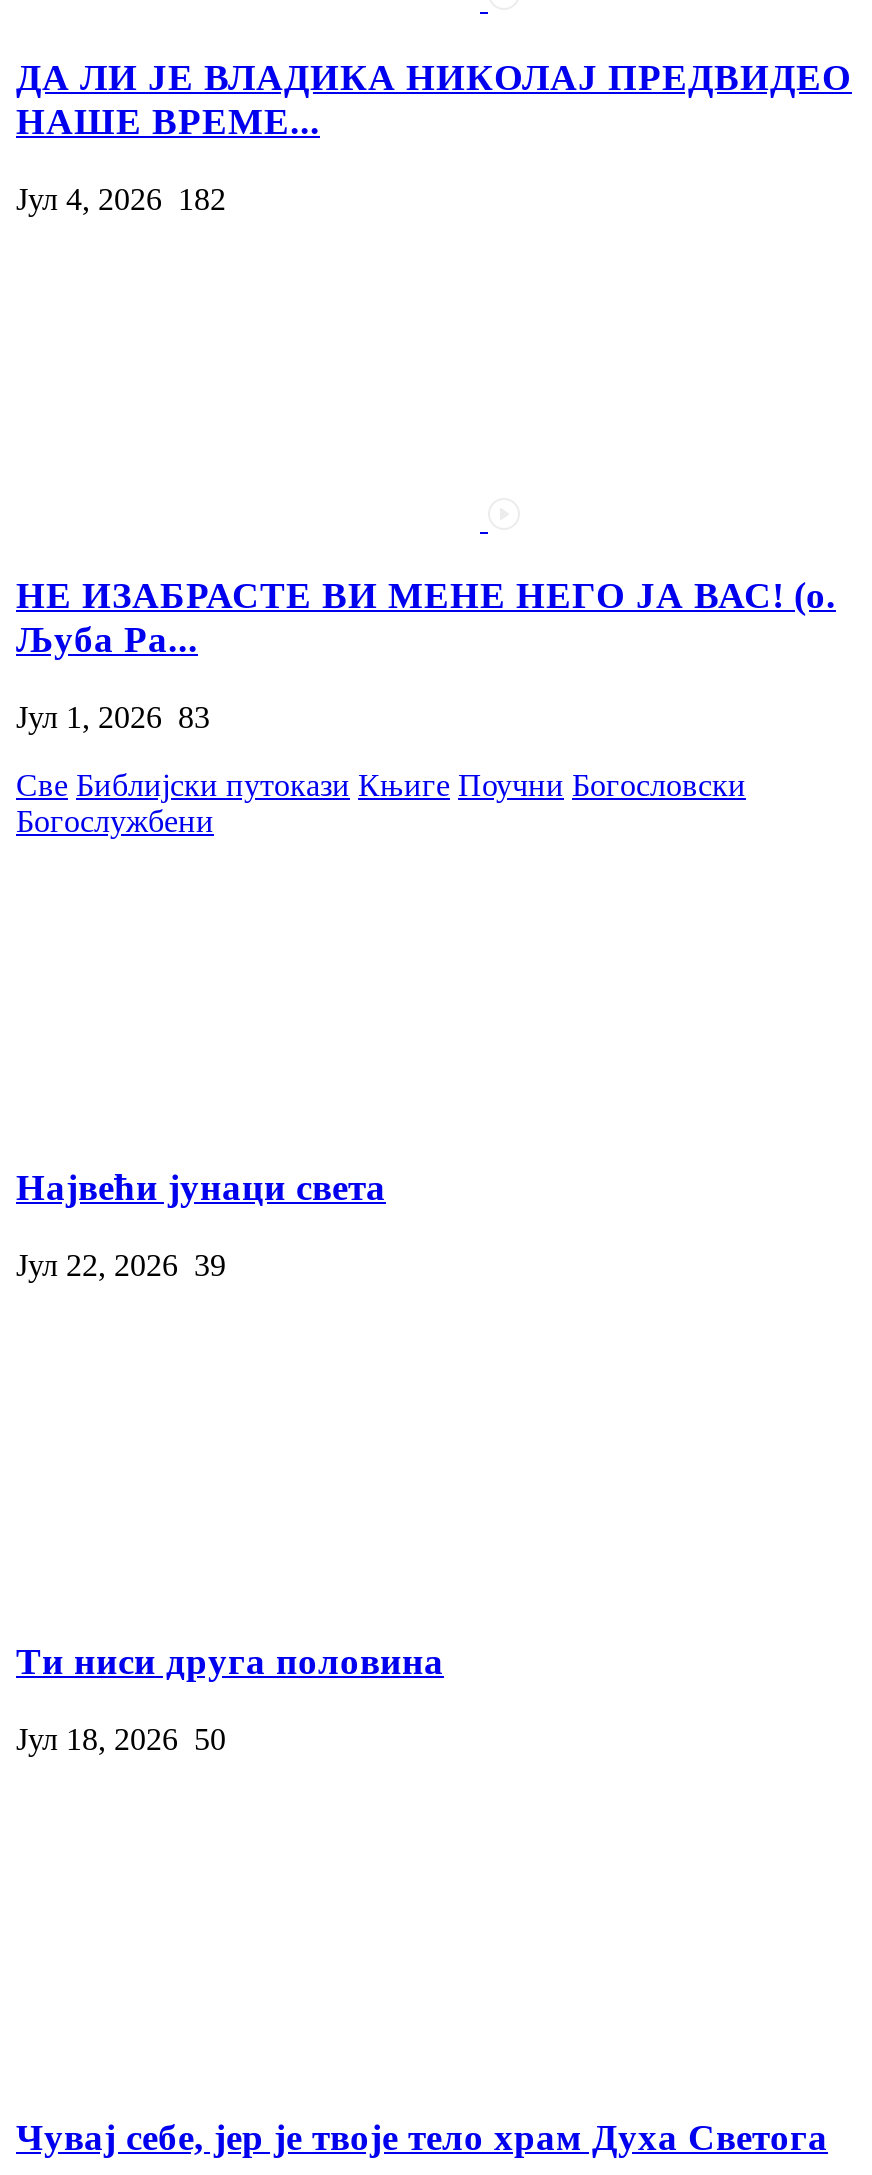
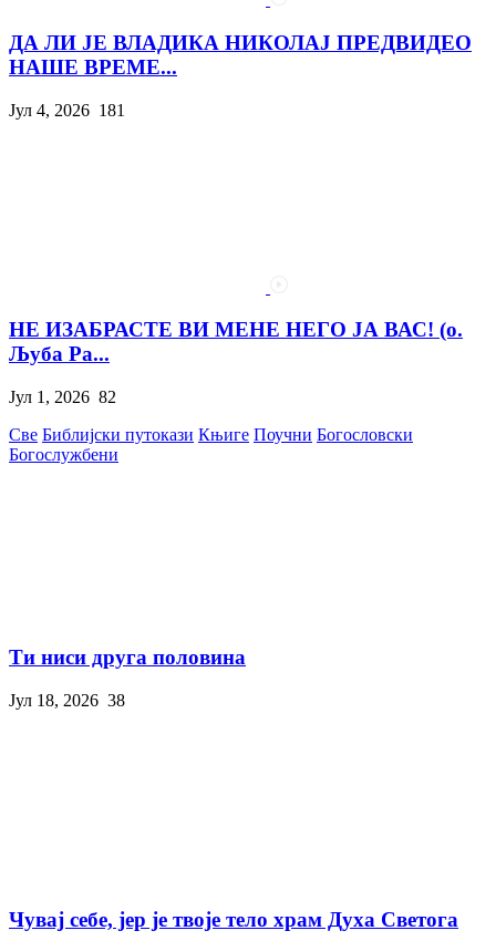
[16,182,226,216] Јул 4, 2026 182 -> [9,101,125,119] Јул 4, 2026 181
[16,700,210,734] Јул 1, 2026 83 -> [9,388,116,407] Јул 1, 2026 82
[16,1166,386,1281] Највећи јунаци света | Јул 22, 2026 39 -> none
[16,1722,226,1756] Јул 18, 2026 50 -> [9,690,125,709] Јул 18, 2026 38

